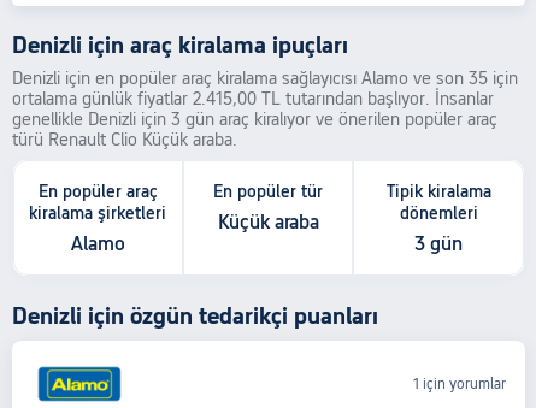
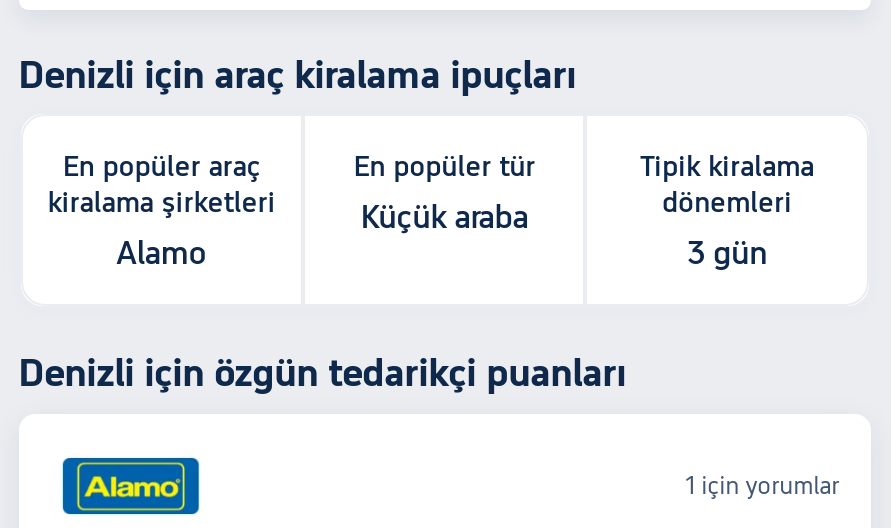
[12,68,518,149] Denizli için en popüler araç kiralama sağlayıcısı Alamo ve son 35 için | ortalama günlük fiyatlar 2.415,00 TL tutarından başlıyor. İnsanlar | genellikle Denizli için 3 gün araç kiralıyor ve önerilen popüler araç | türü Renault Clio Küçük araba. -> none

